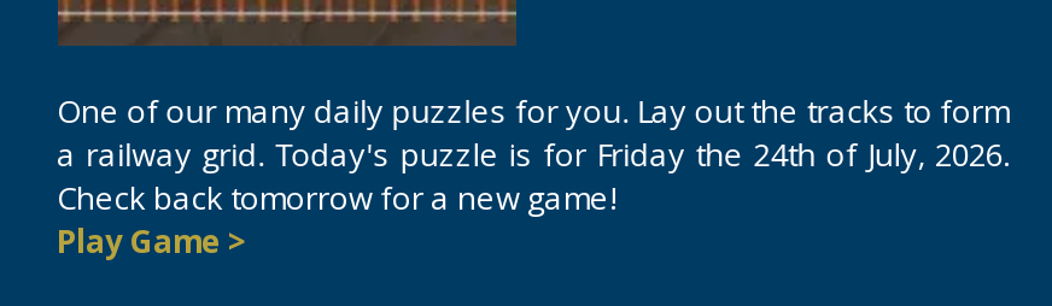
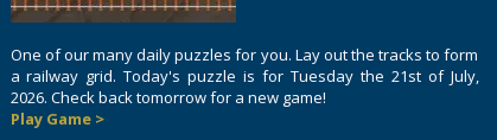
[57,133,1010,220] a railway grid. Today's puzzle is for Friday the 24th of July, 2026. | Check back tomorrow for a new game! -> [10,65,479,108] a railway grid. Today's puzzle is for Tuesday the 21st of July, | 2026. Check back tomorrow for a new game!

